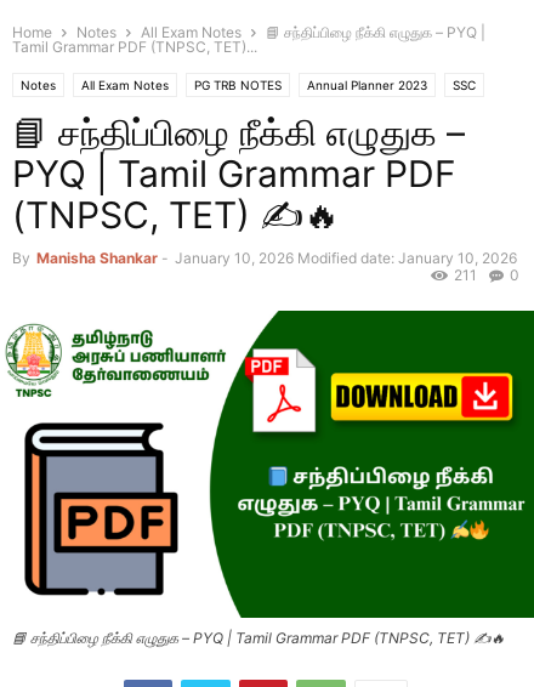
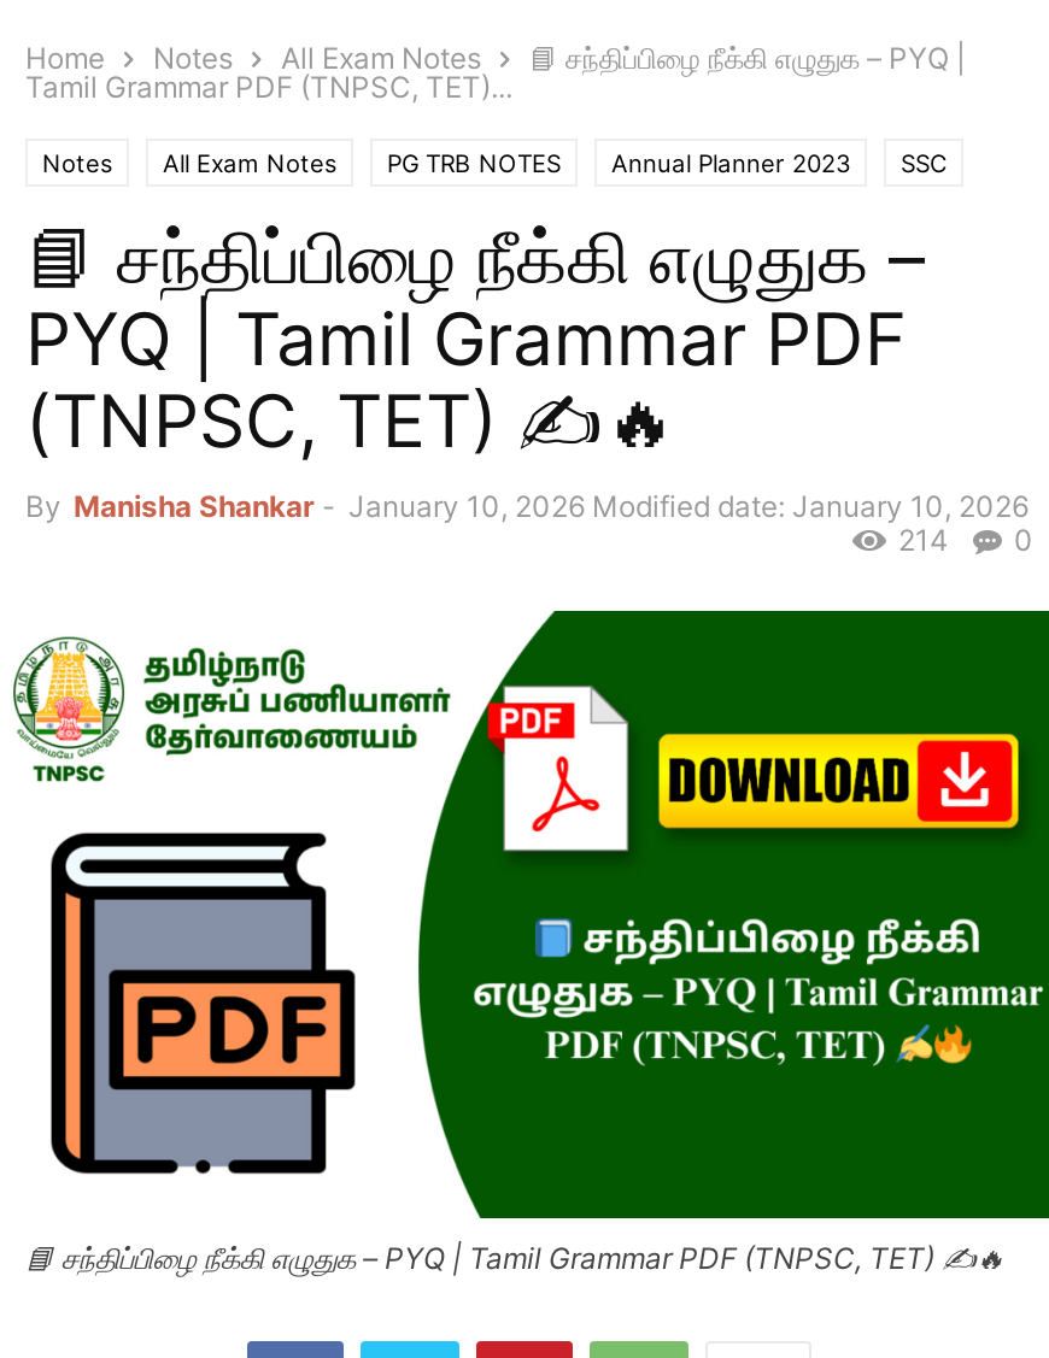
[454,266,519,284] 211 0 -> [898,522,1033,558] 214 0

